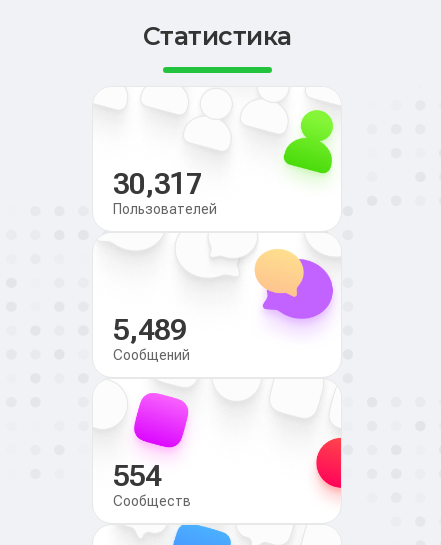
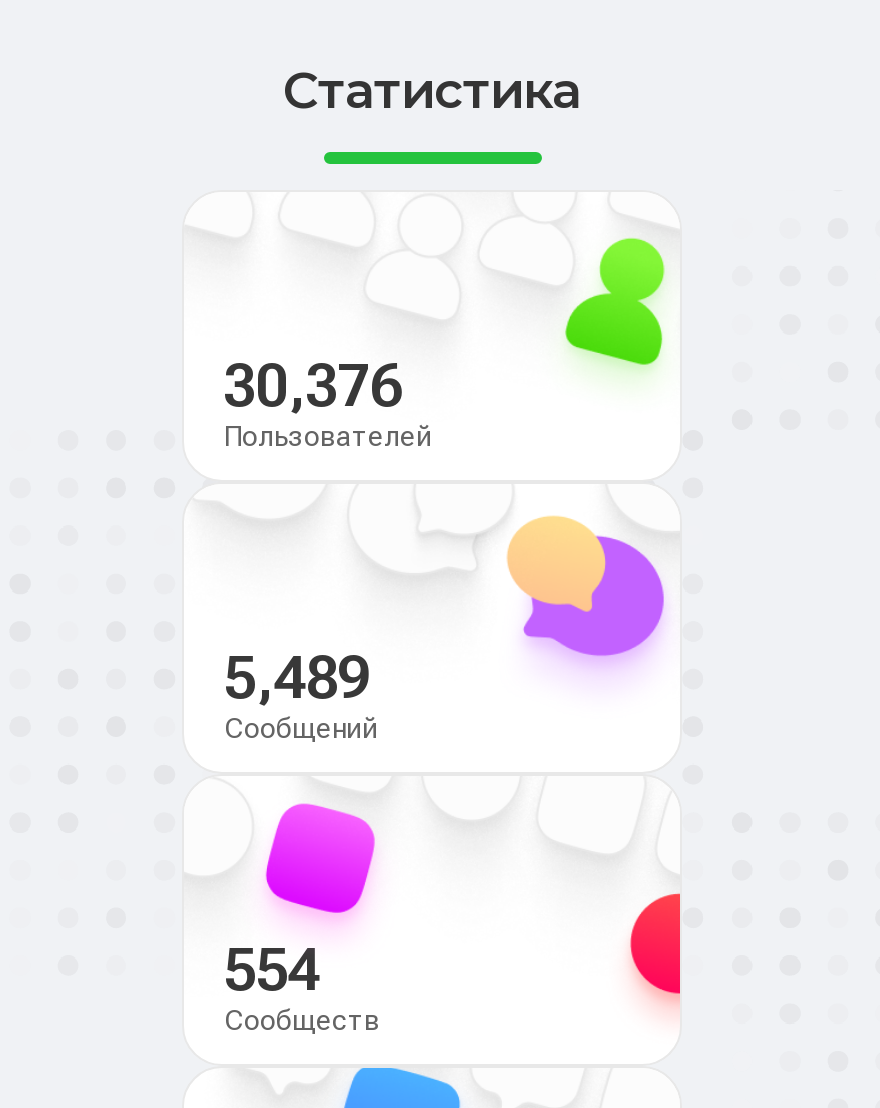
[113,166,202,201] 30,317 -> [224,350,402,420] 30,376

